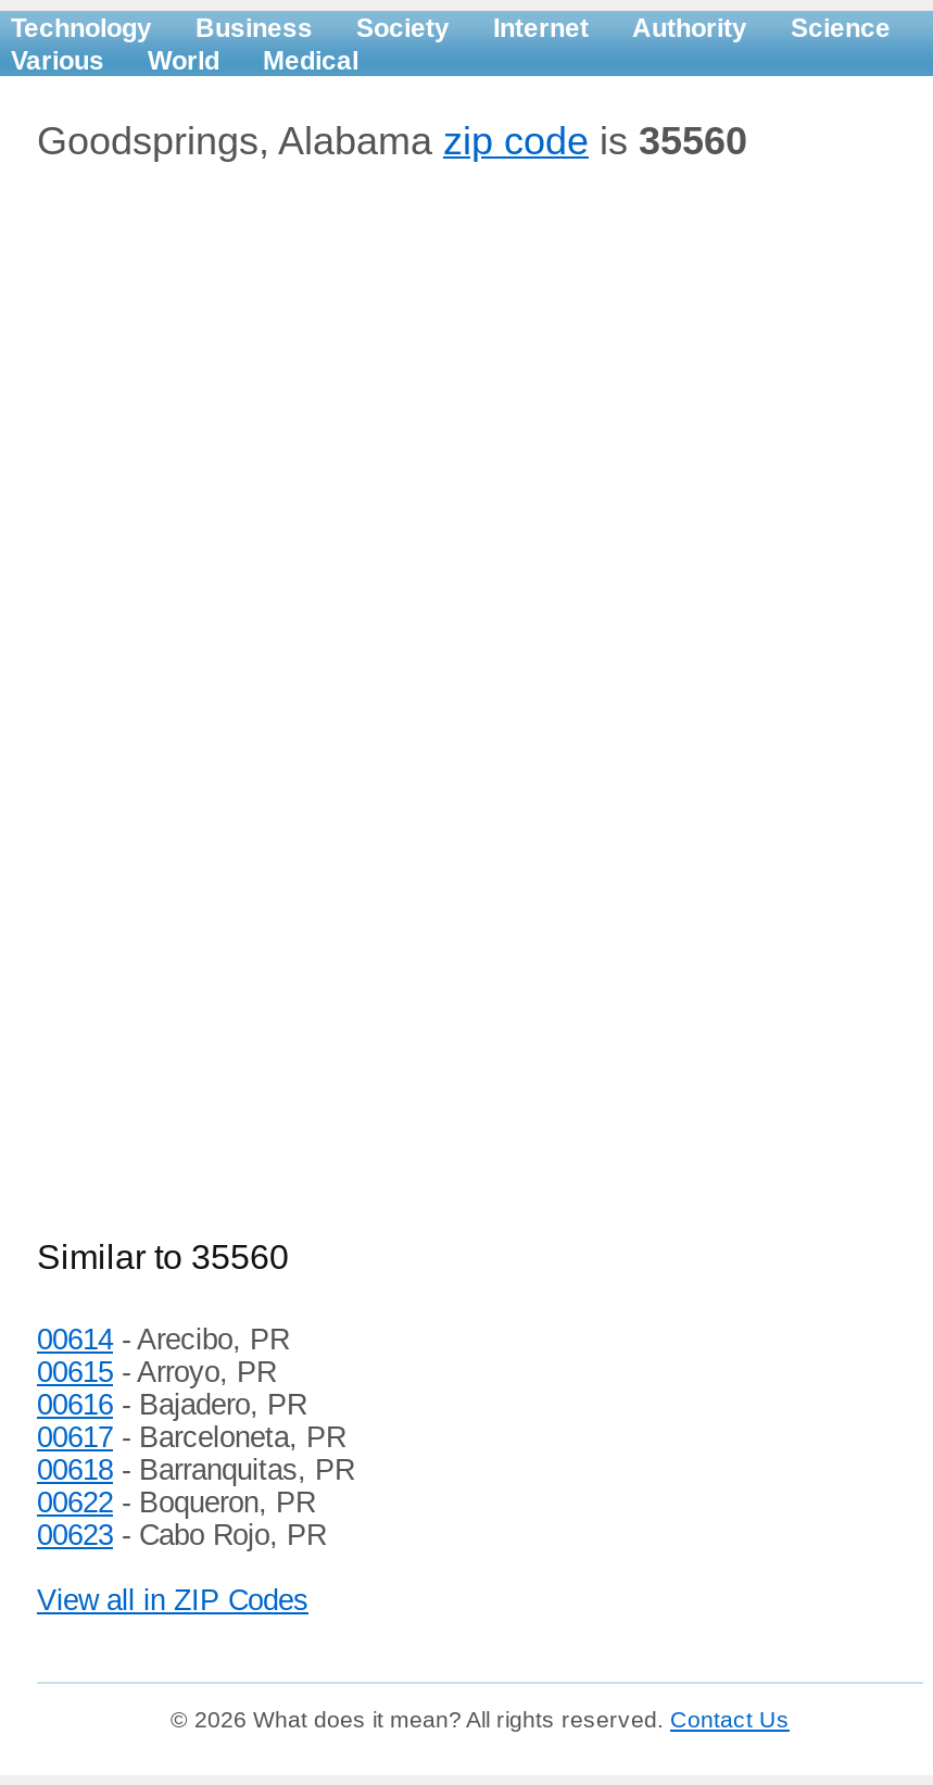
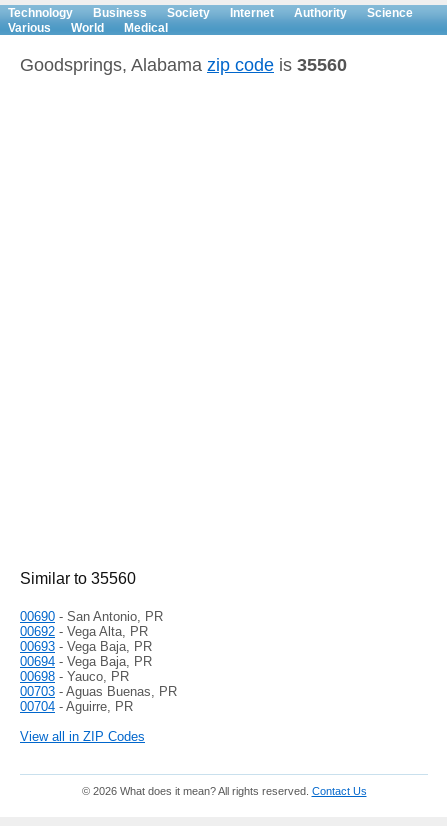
[37,1323,354,1551] 00614 - Arecibo, PR | 00615 - Arroyo, PR | 00616 - Bajadero, PR | 00617 - Barceloneta, PR | 00618 - Barranquitas, PR | 00622 - Boqueron, PR | 00623 - Cabo Rojo, PR -> [20,609,177,714] 00690 - San Antonio, PR | 00692 - Vega Alta, PR | 00693 - Vega Baja, PR | 00694 - Vega Baja, PR | 00698 - Yauco, PR | 00703 - Aguas Buenas, PR | 00704 - Aguirre, PR

